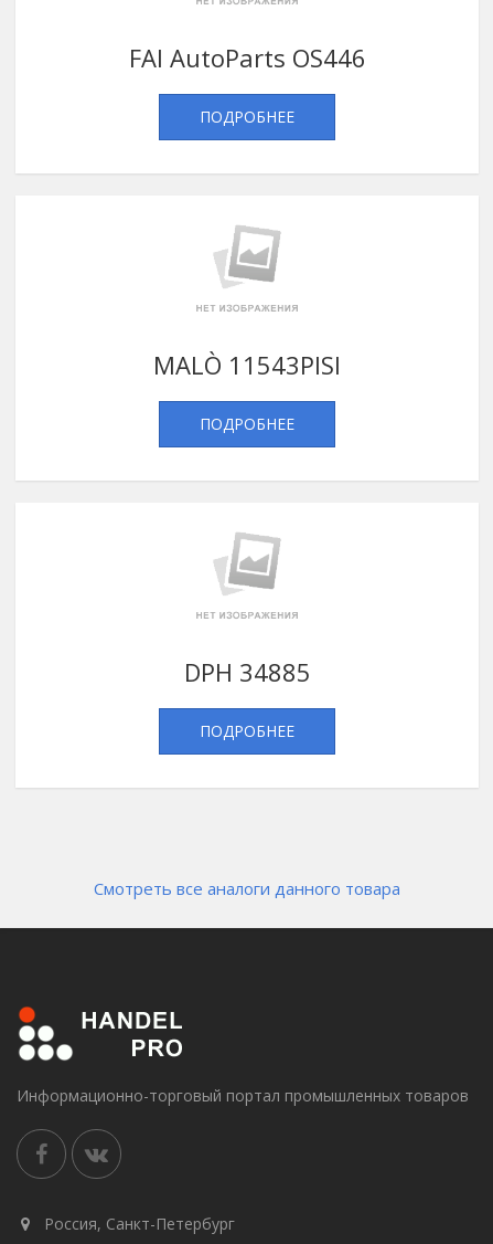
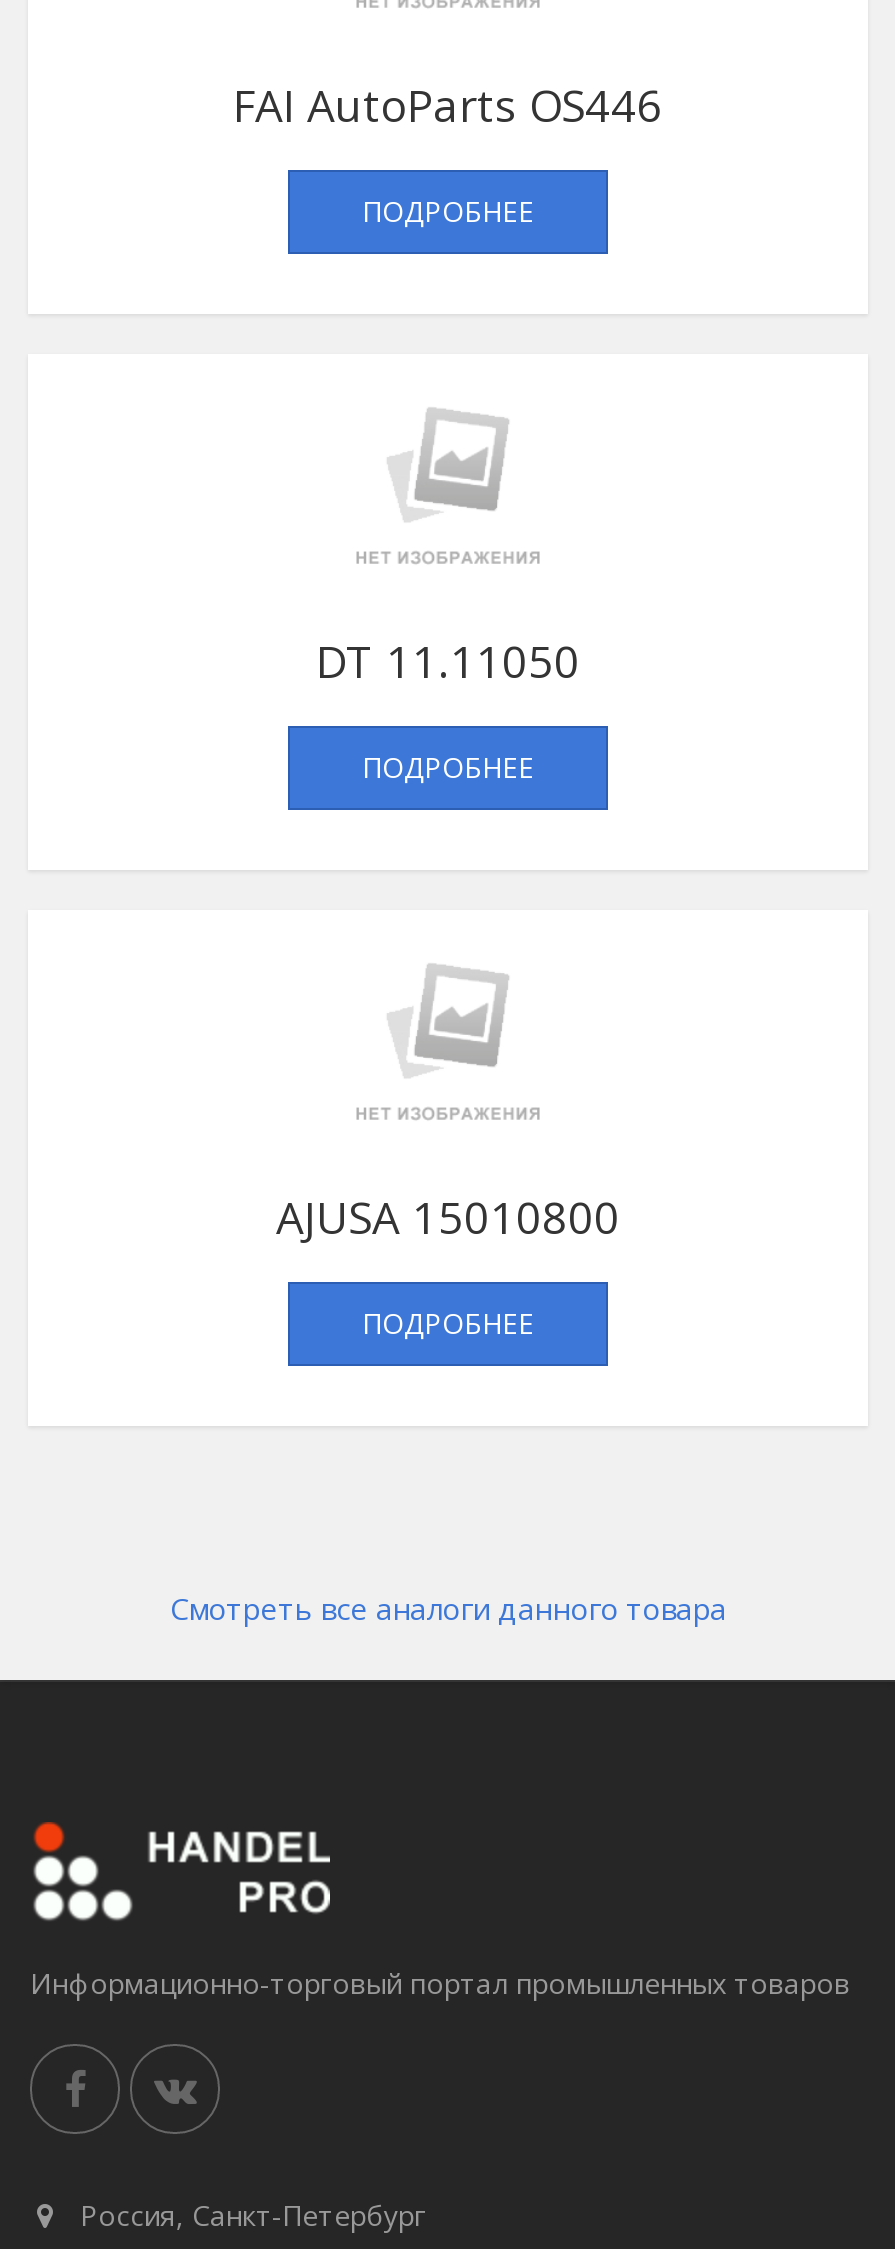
[153,349,341,382] MALÒ 11543PISI -> [316,631,580,691] DT 11.11050
[184,656,310,689] DPH 34885 -> [276,1187,620,1247] AJUSA 15010800

